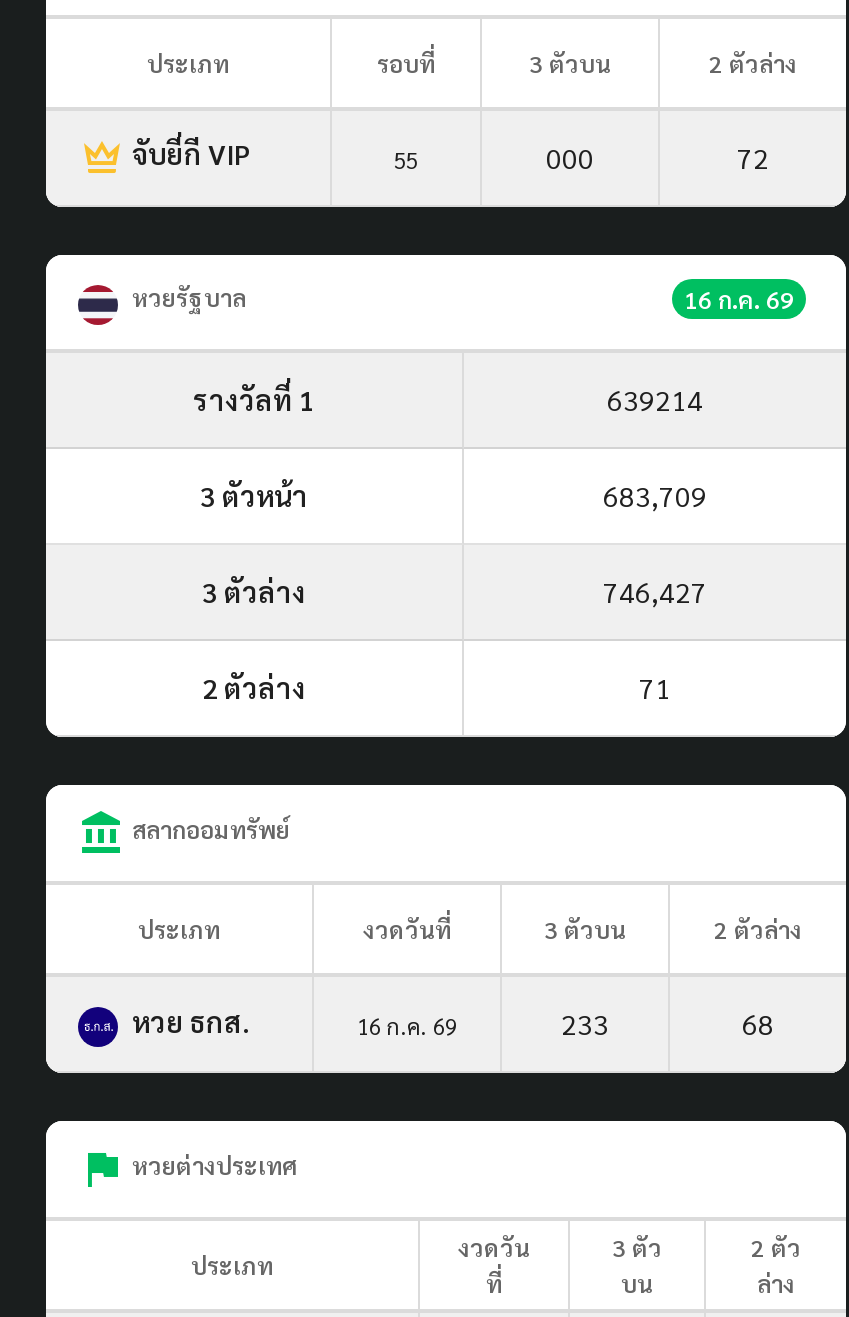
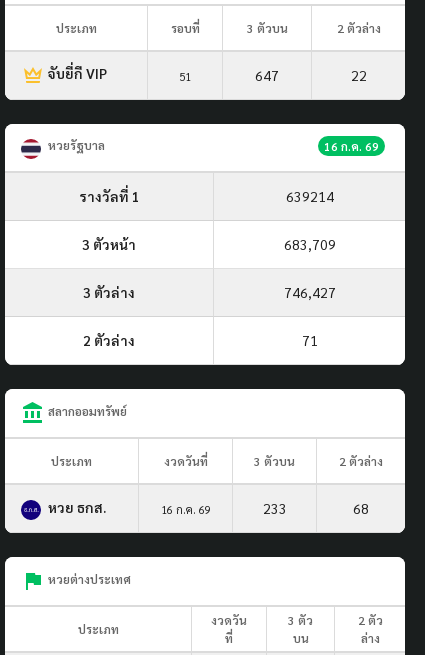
[394,145,418,175] 55 -> [179,69,191,84] 51
[546,139,594,175] 000 -> [255,66,279,84] 647
[737,139,769,175] 72 -> [350,66,366,84] 22

